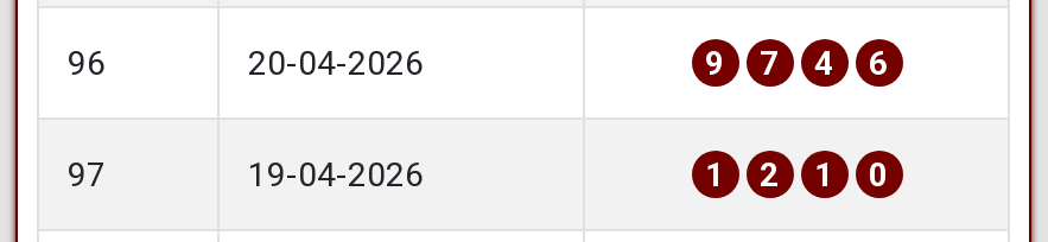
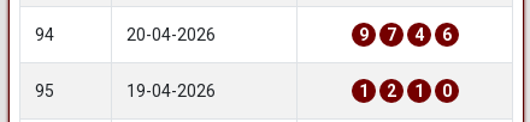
[68,43,106,81] 96 -> [35,25,54,44] 94
[68,155,106,193] 97 -> [35,81,54,100] 95

